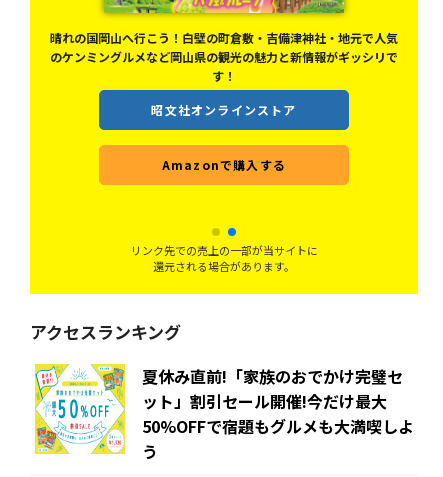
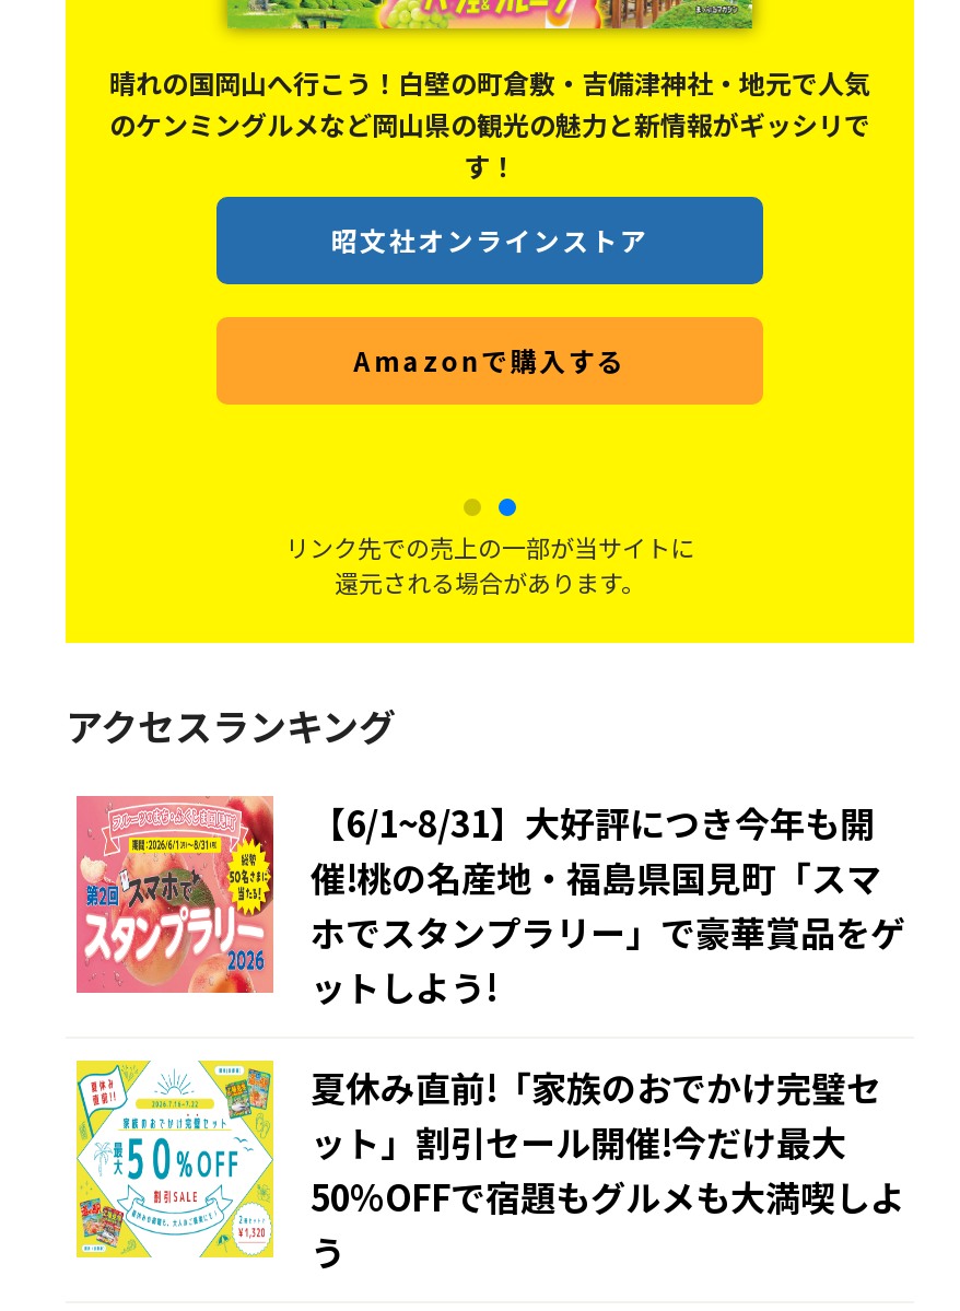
none -> [74,794,905,1011] [image] | 【6/1~8/31】大好評につき今年も開 | 催!桃の名産地・福島県国見町「スマ | ホでスタンプラリー」で豪華賞品をゲ | ットしよう!

